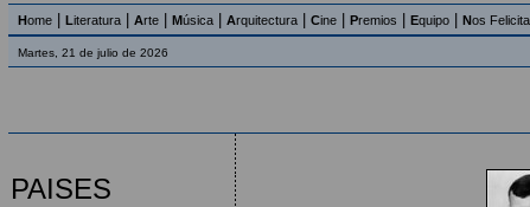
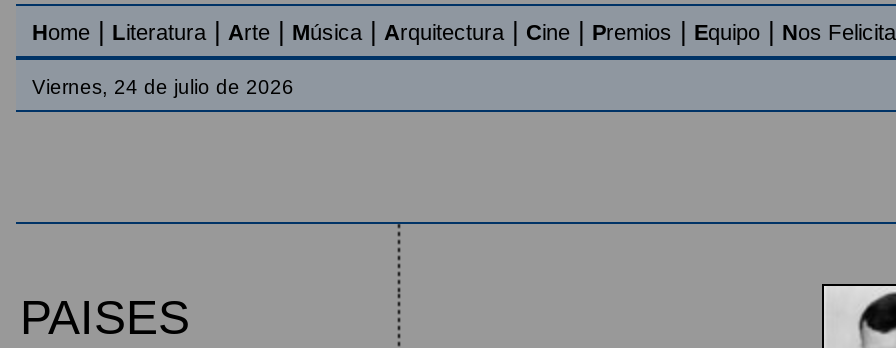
[18,46,168,59] Martes, 21 de julio de 2026 -> [32,76,294,98] Viernes, 24 de julio de 2026

